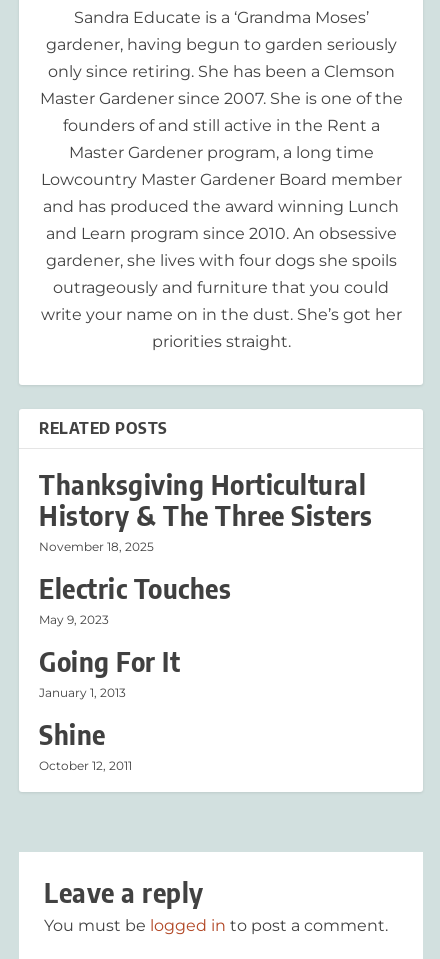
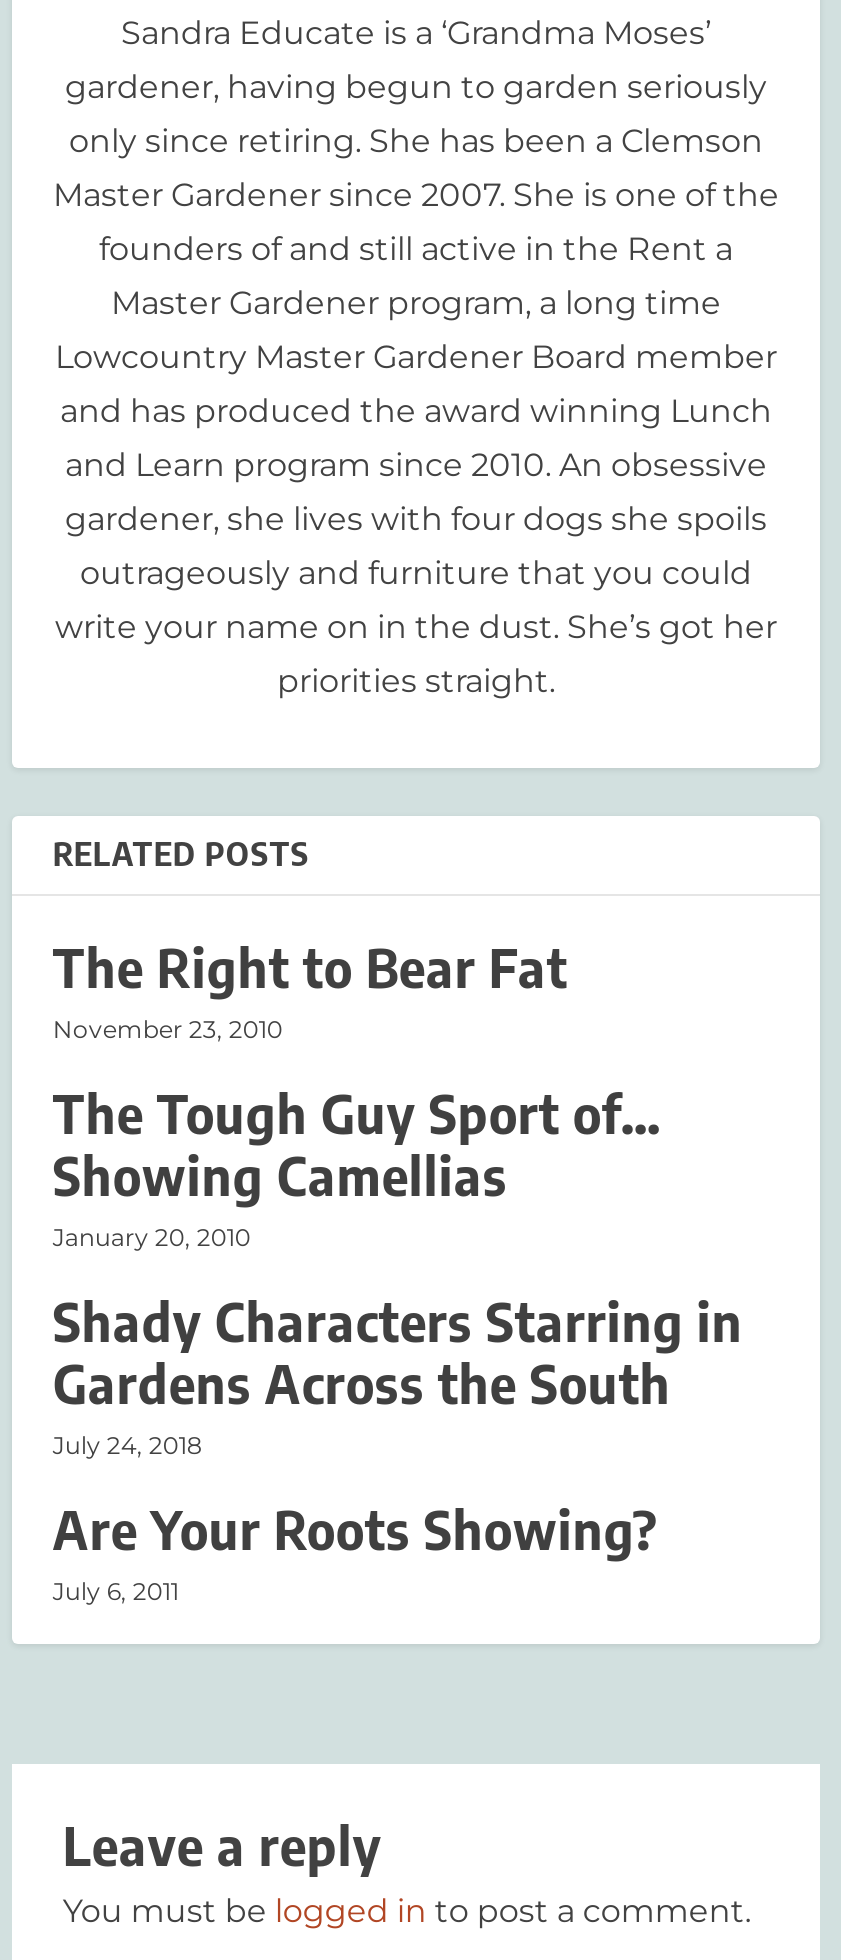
[39,468,373,554] Thanksgiving Horticultural | History & The Three Sisters | November 18, 2025 -> [53,934,568,1044] The Right to Bear Fat | November 23, 2010
[39,572,231,627] Electric Touches | May 9, 2023 -> [53,1080,662,1252] The Tough Guy Sport of… | Showing Camellias | January 20, 2010
[39,645,180,700] Going For It | January 1, 2013 -> [53,1288,743,1460] Shady Characters Starring in | Gardens Across the South | July 24, 2018
[39,718,132,773] Shine | October 12, 2011 -> [53,1496,658,1606] Are Your Roots Showing? | July 6, 2011

